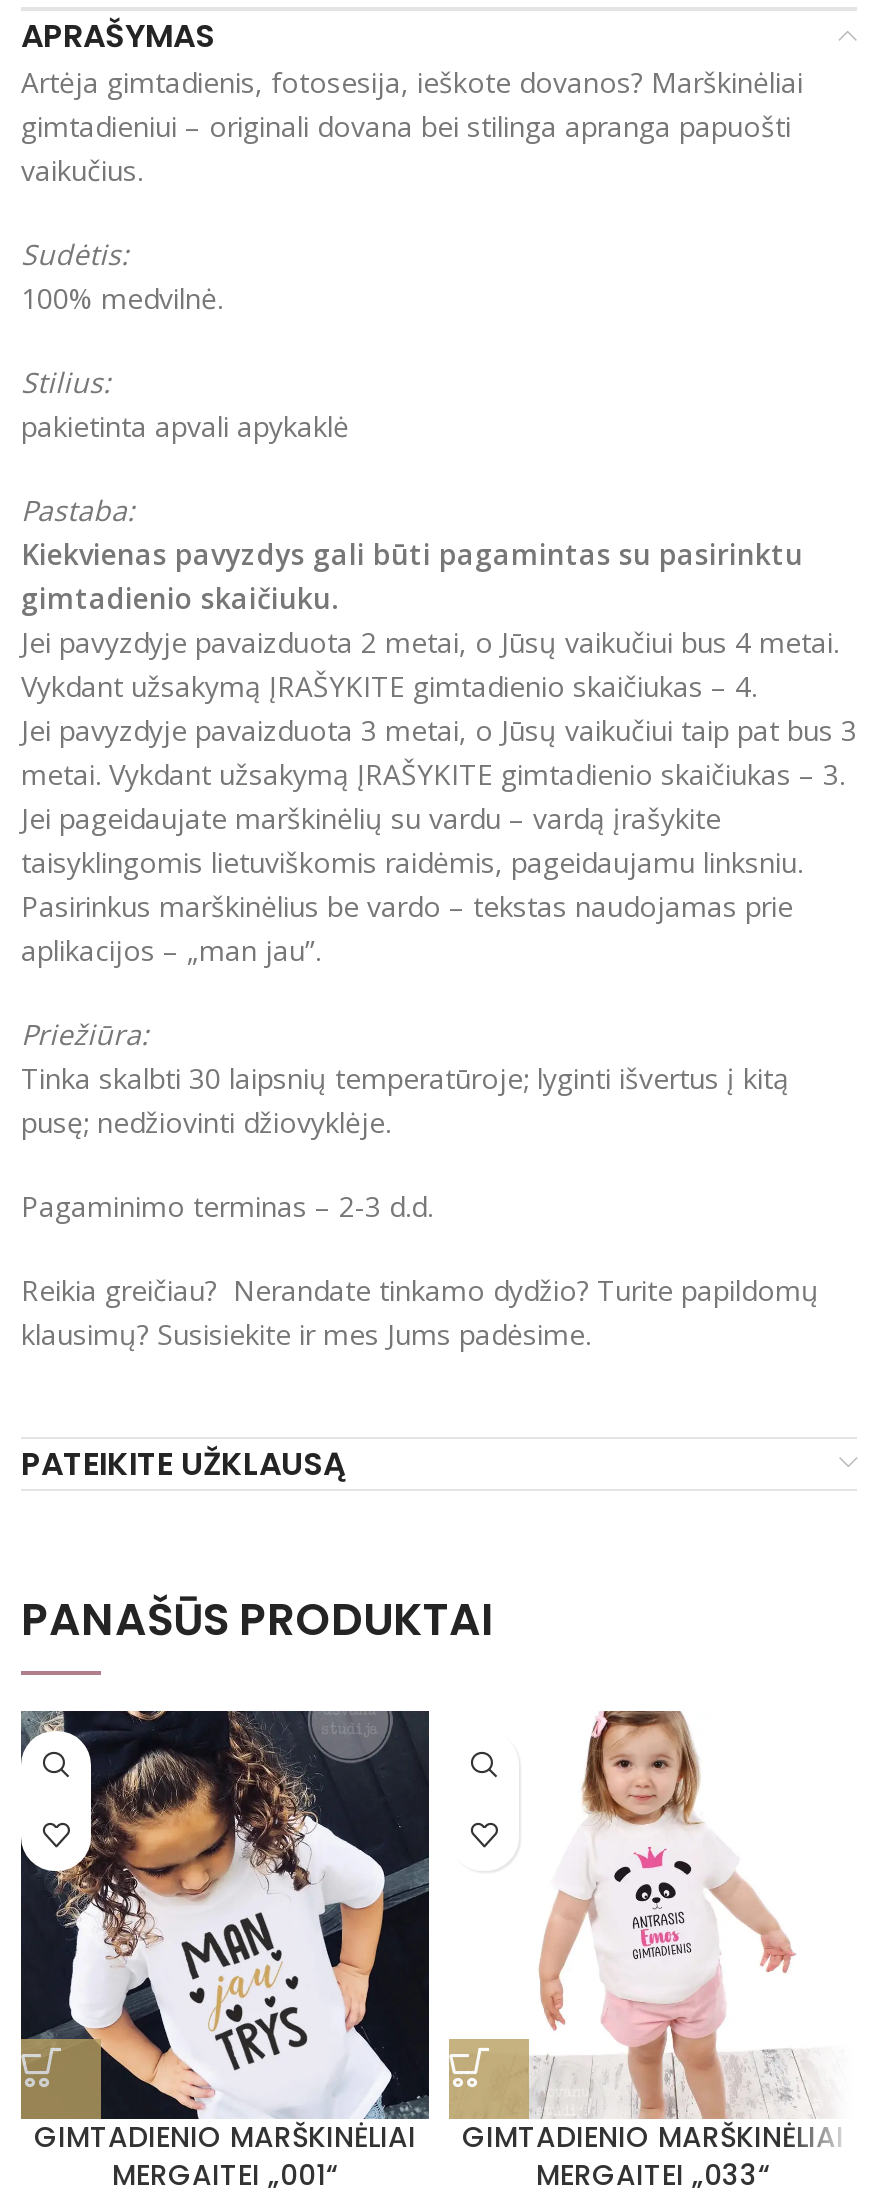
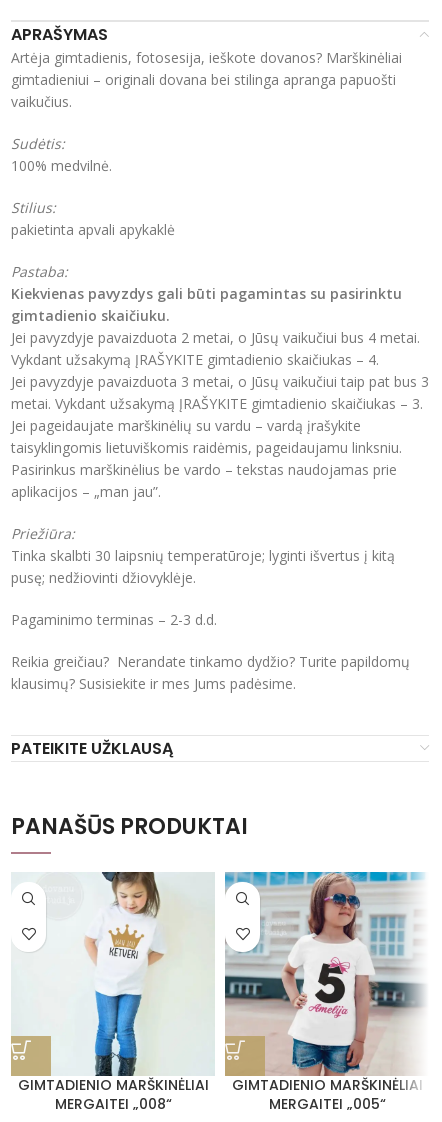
[19,1709,431,2194] [image] | MERGAITEI „001“ -> [11,871,215,1113] [image] | MERGAITEI „008“
[449,1709,847,2194] [image] | MERGAITEI „033“ -> [224,871,425,1113] [image] | MERGAITEI „005“

